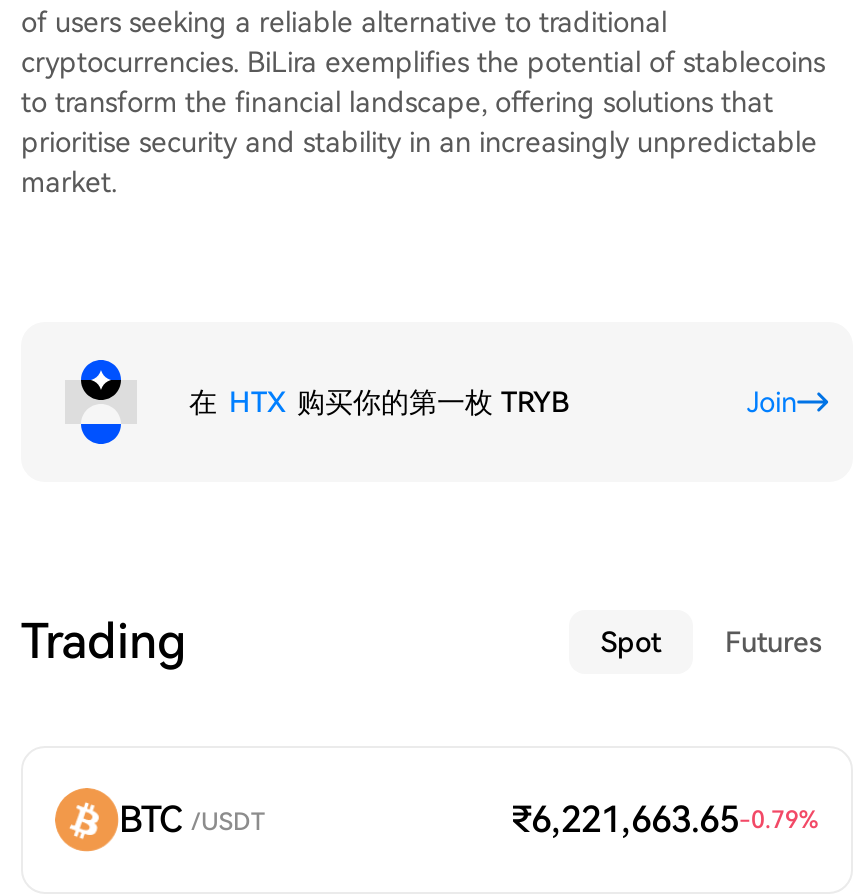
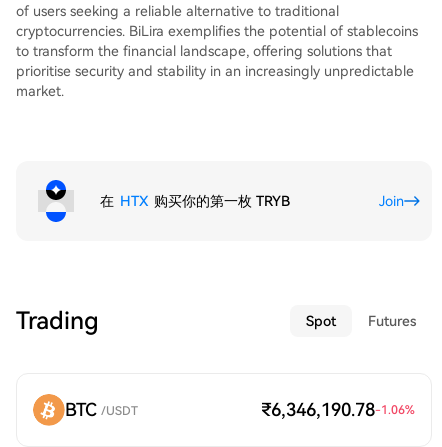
[511,798,819,840] ₹6,221,663.65-0.79% -> [261,399,415,420] ₹6,346,190.78-1.06%

